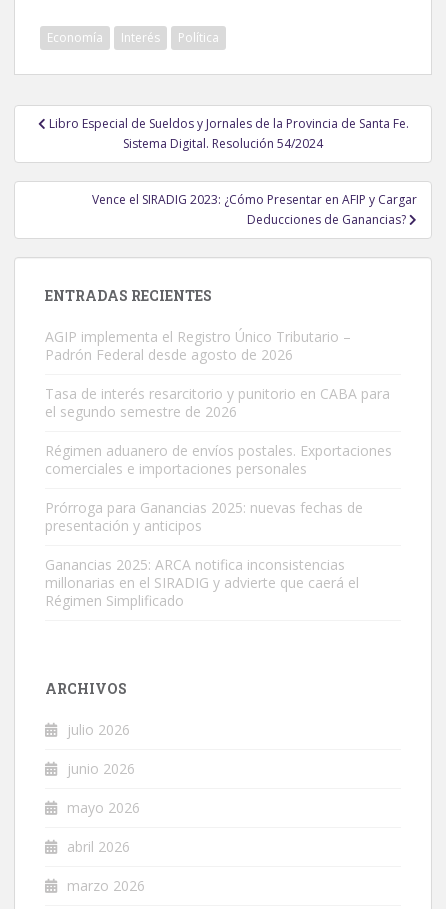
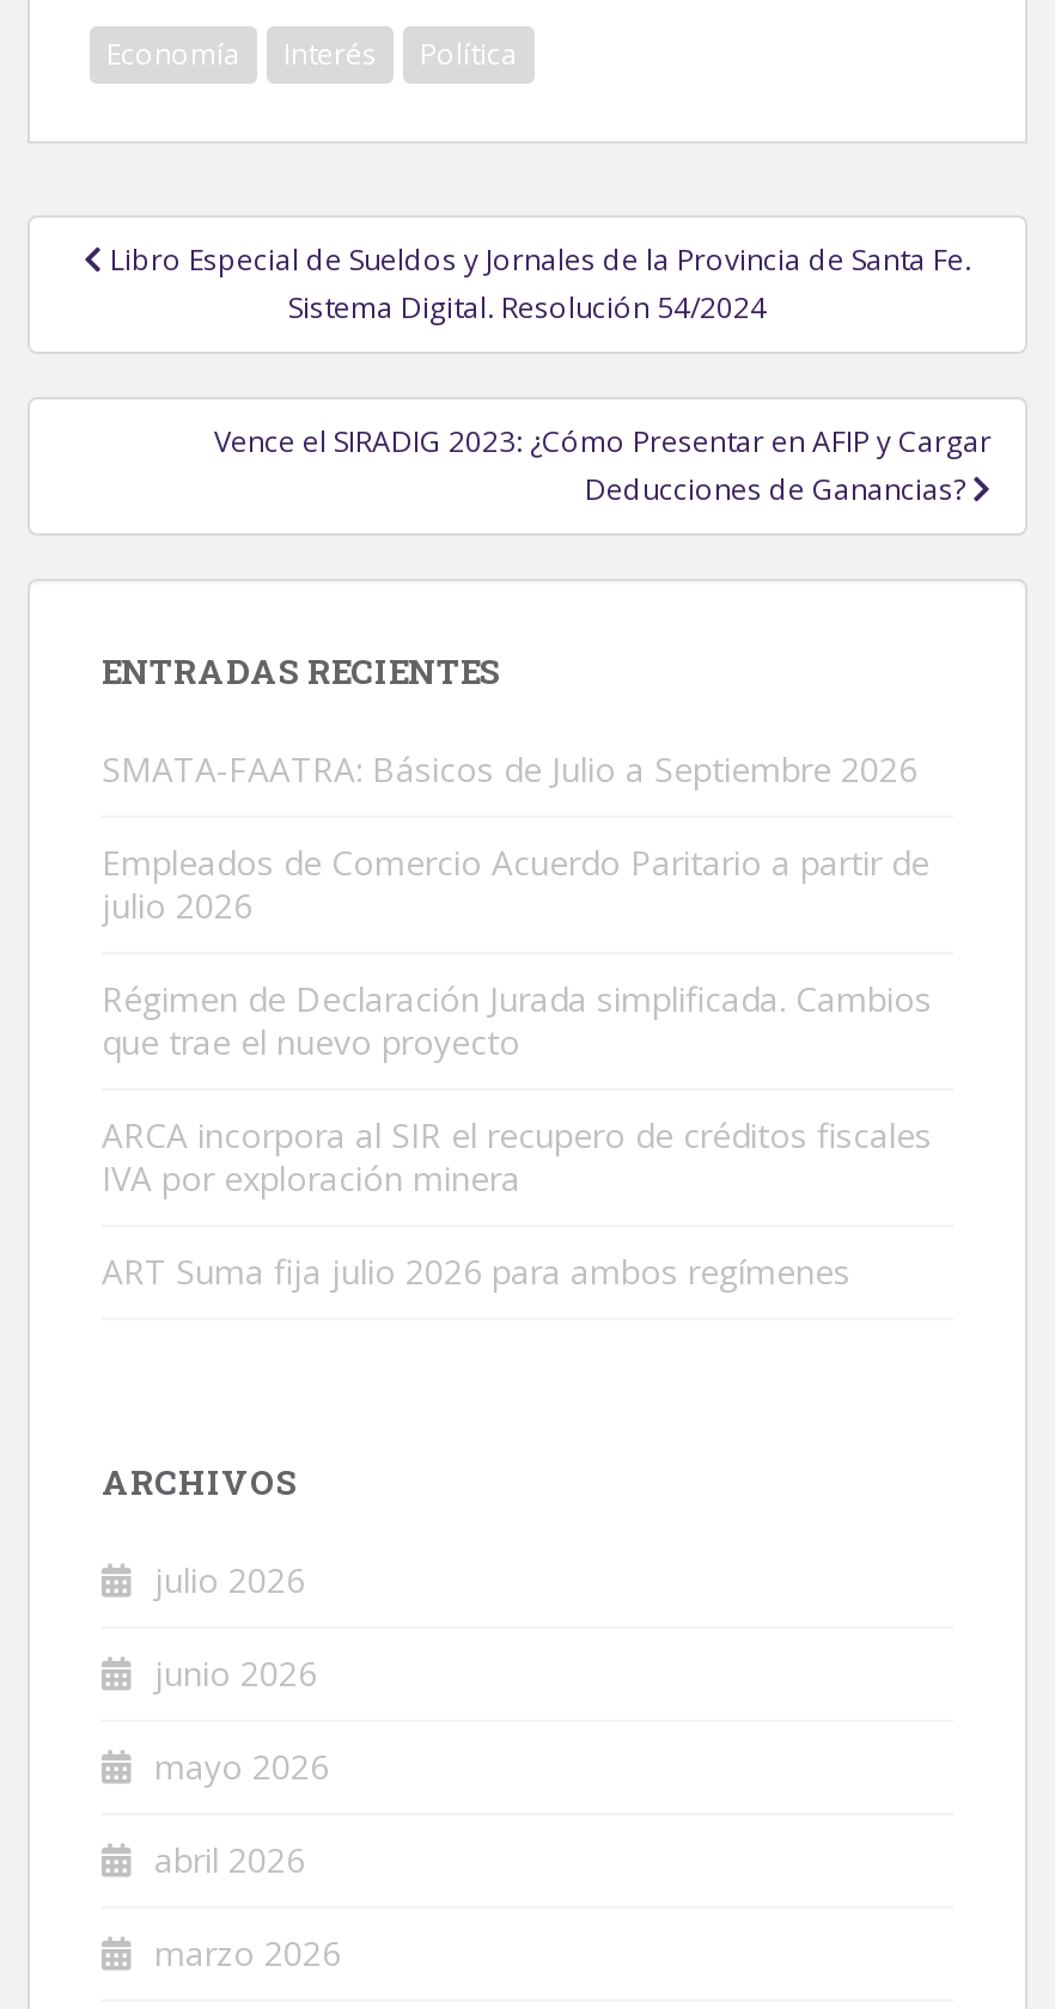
[45,327,351,364] AGIP implementa el Registro Único Tributario – | Padrón Federal desde agosto de 2026 -> [102,746,917,792] SMATA-FAATRA: Básicos de Julio a Septiembre 2026
[45,384,390,421] Tasa de interés resarcitorio y punitorio en CABA para | el segundo semestre de 2026 -> [102,839,929,928] Empleados de Comercio Acuerdo Paritario a partir de | julio 2026
[45,441,392,478] Régimen aduanero de envíos postales. Exportaciones | comerciales e importaciones personales -> [102,976,932,1064] Régimen de Declaración Jurada simplificada. Cambios | que trae el nuevo proyecto
[45,498,363,535] Prórroga para Ganancias 2025: nuevas fechas de | presentación y anticipos -> [102,1112,932,1201] ARCA incorpora al SIR el recupero de créditos fiscales | IVA por exploración minera
[45,555,359,610] Ganancias 2025: ARCA notifica inconsistencias | millonarias en el SIRADIG y advierte que caerá el | Régimen Simplificado -> [102,1248,850,1294] ART Suma fija julio 2026 para ambos regímenes

